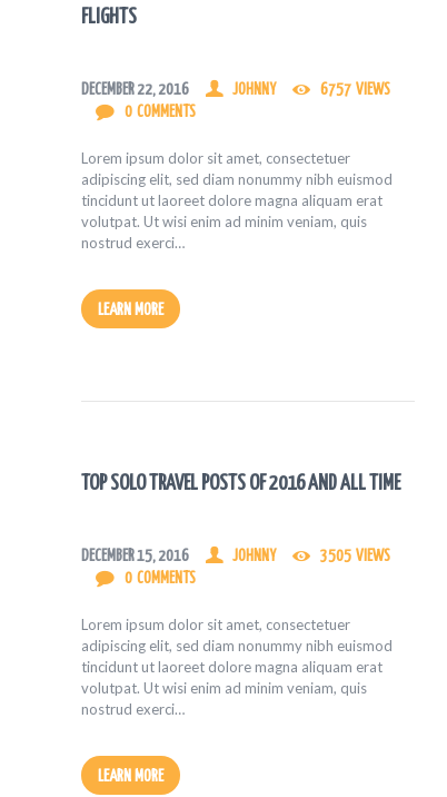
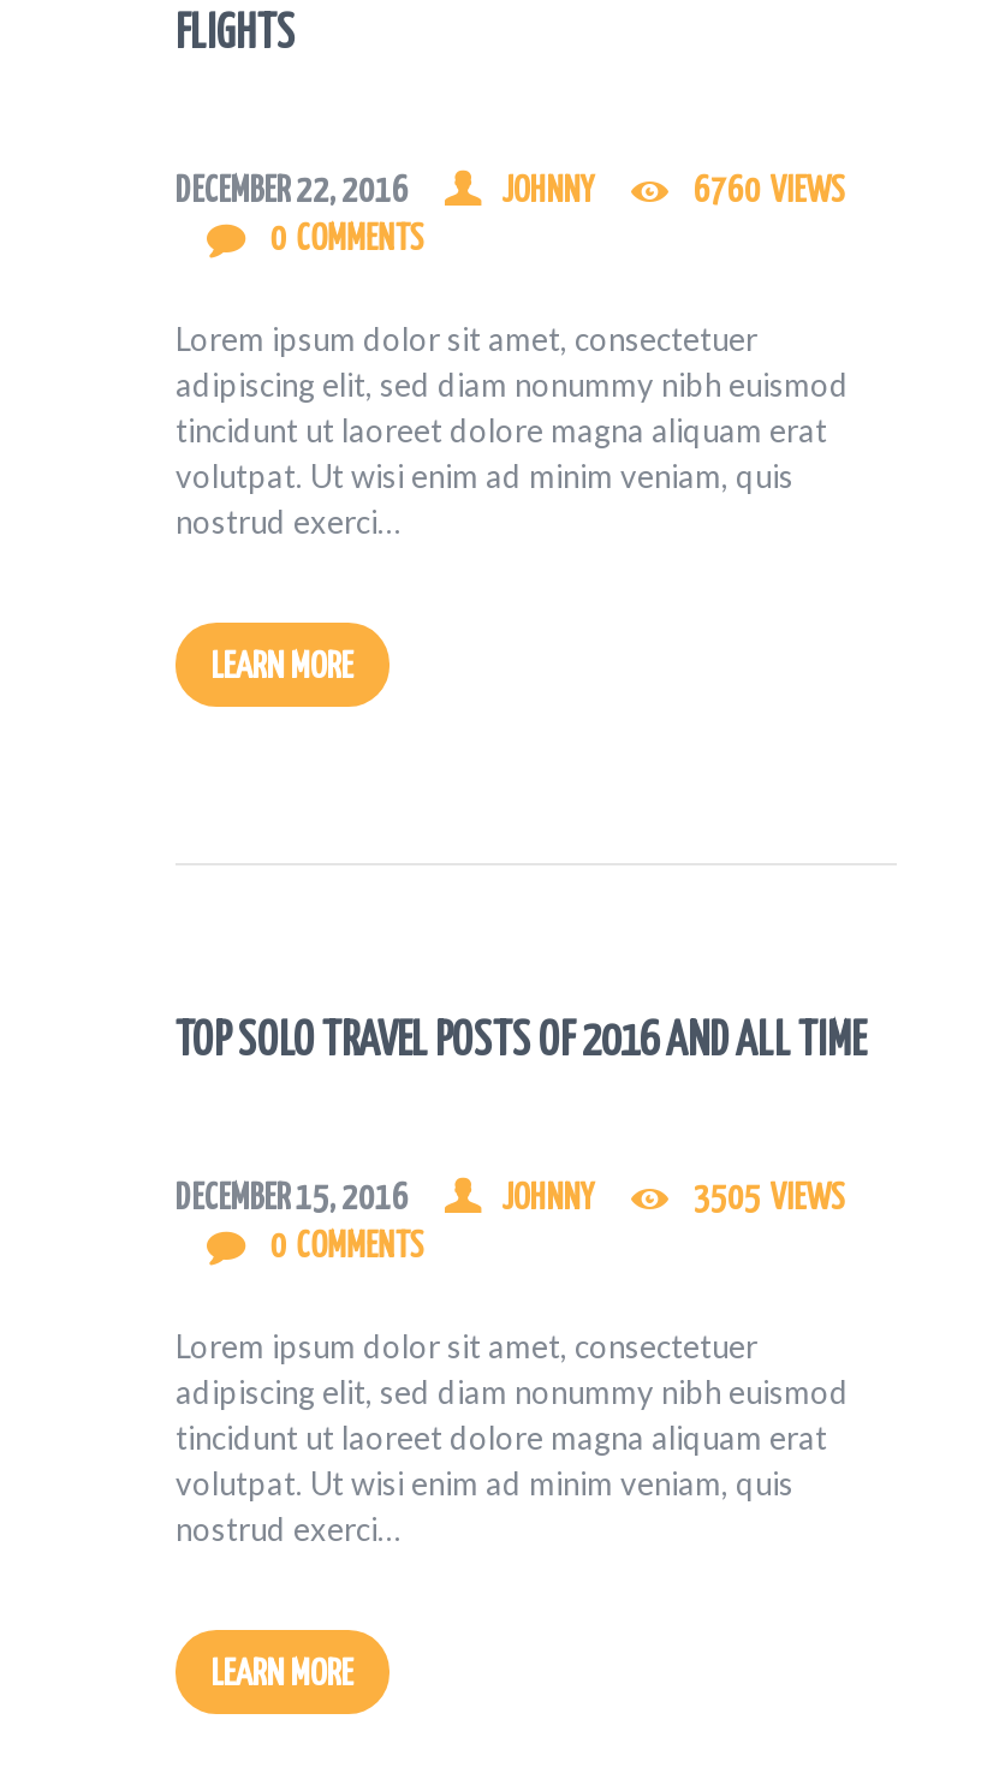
[321,82,391,98] 6757 VIEWS -> [694,175,845,208] 6760 VIEWS

